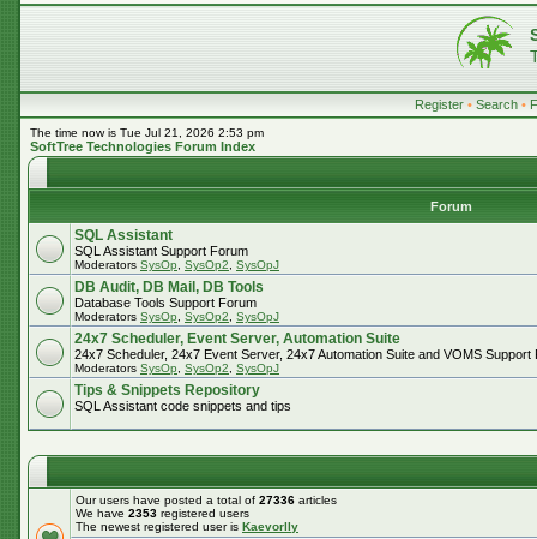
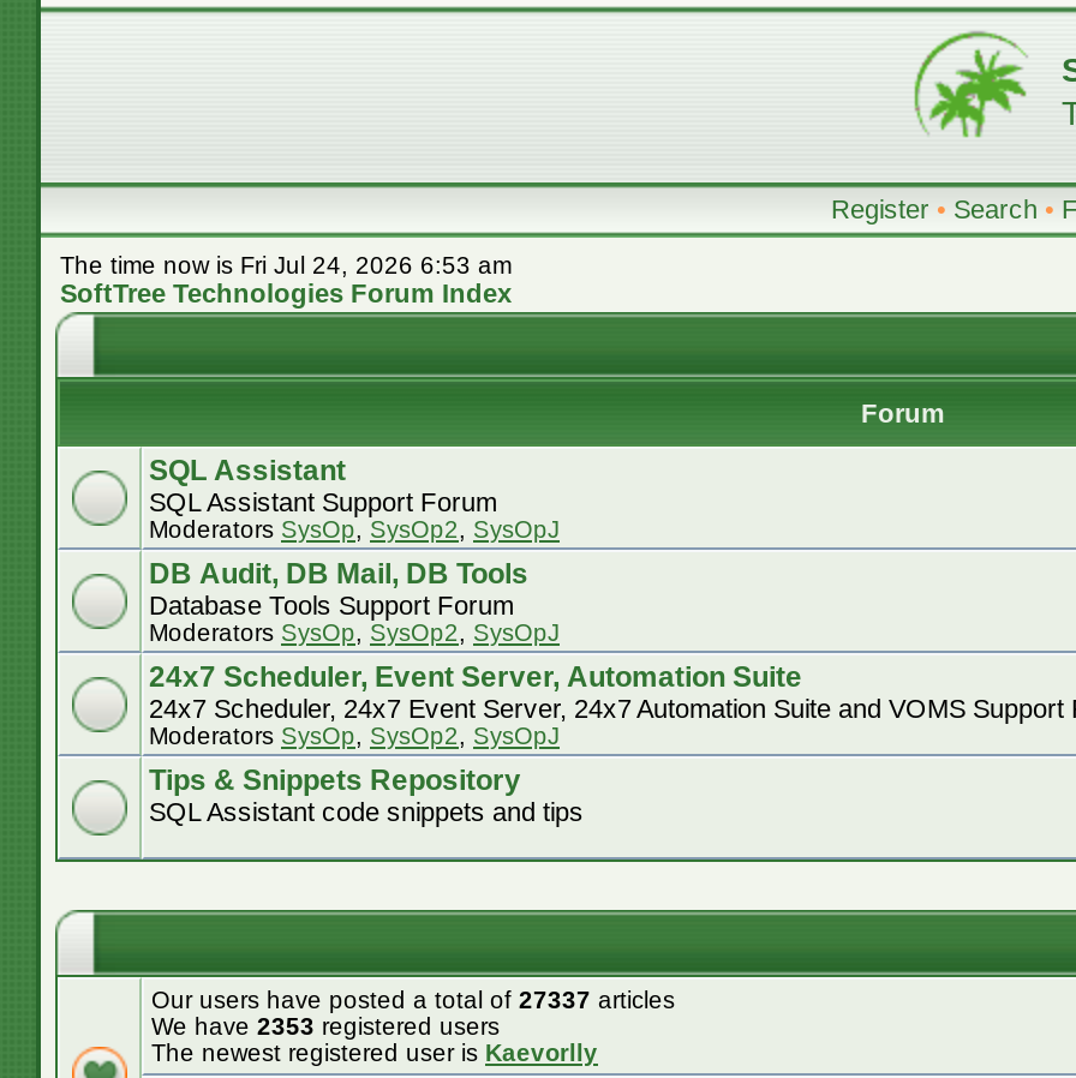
[30,126,264,139] The time now is Tue Jul 21, 2026 2:53 pm -> [60,252,512,279] The time now is Fri Jul 24, 2026 6:53 am
[76,493,337,507] Our users have posted a total of 27336 articles -> [151,987,675,1013] Our users have posted a total of 27337 articles

